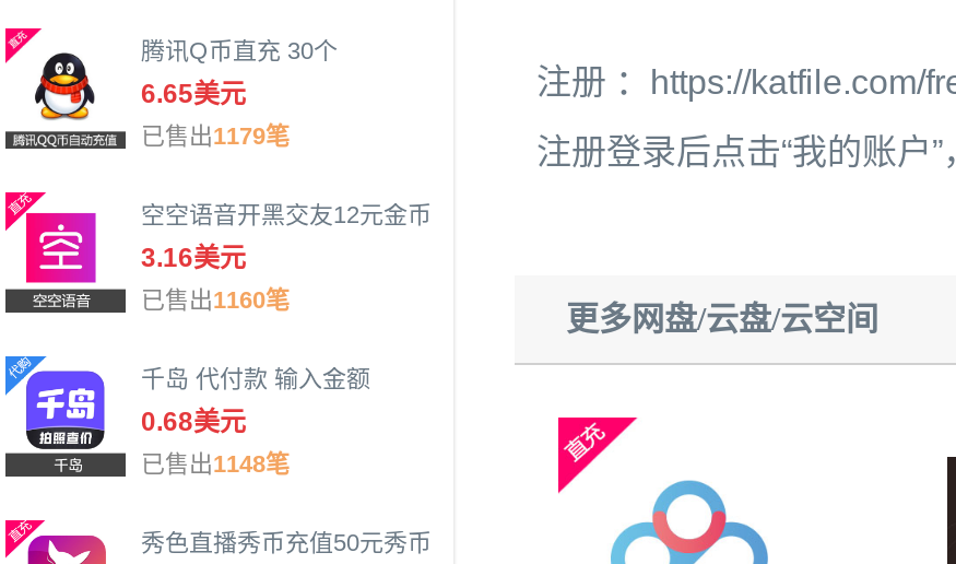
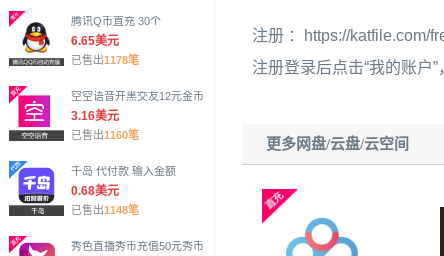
[141,122,290,149] 已售出1179笔 -> [71,54,139,66] 已售出1178笔

